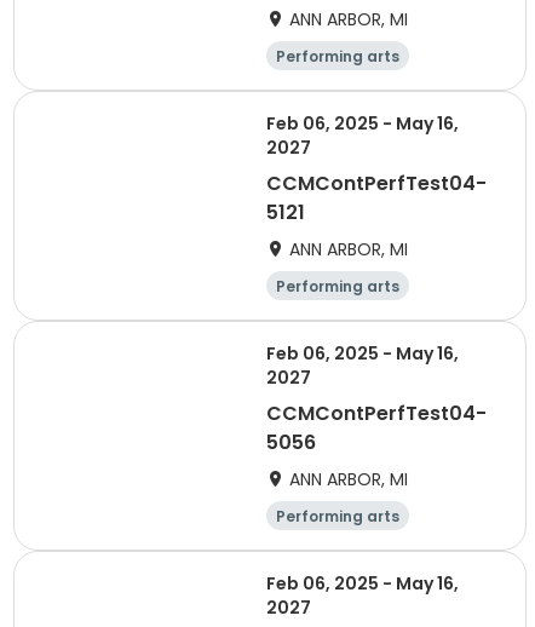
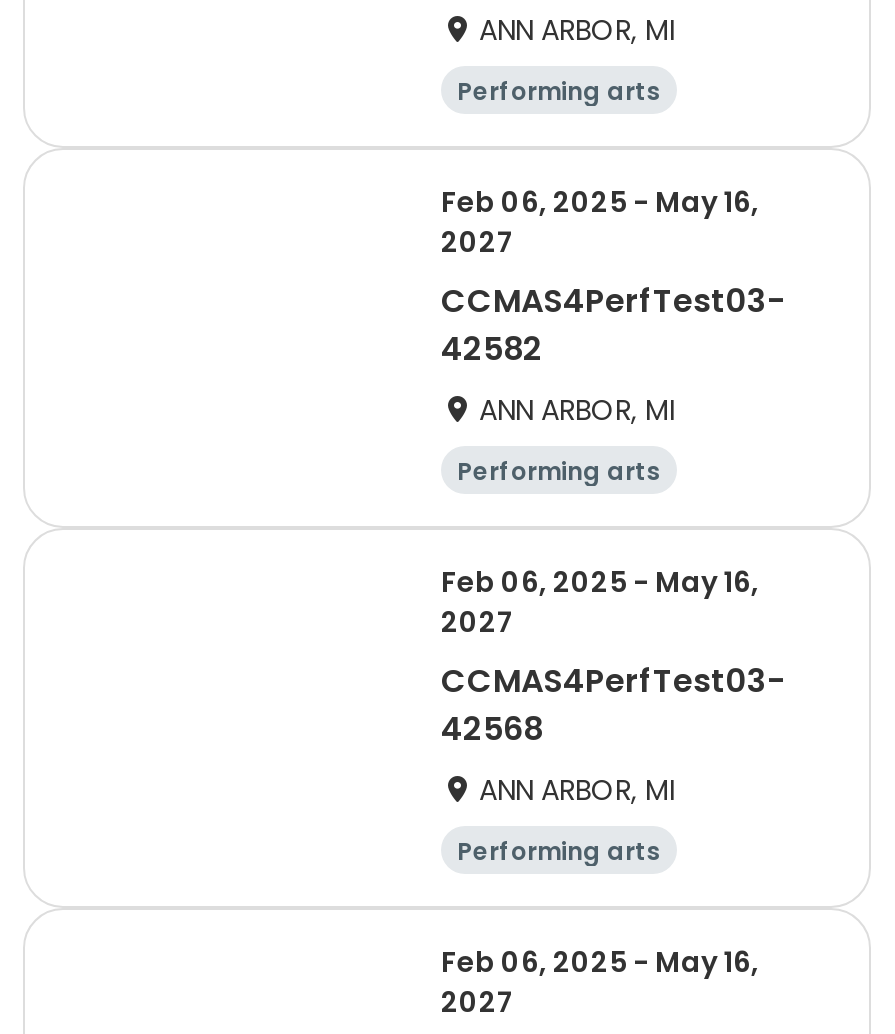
[266,169,487,226] CCMContPerfTest04- | 5121 -> [441,278,785,372] CCMAS4PerfTest03- | 42582
[266,399,487,456] CCMContPerfTest04- | 5056 -> [441,658,785,752] CCMAS4PerfTest03- | 42568

